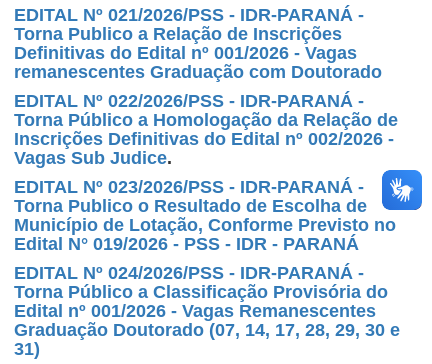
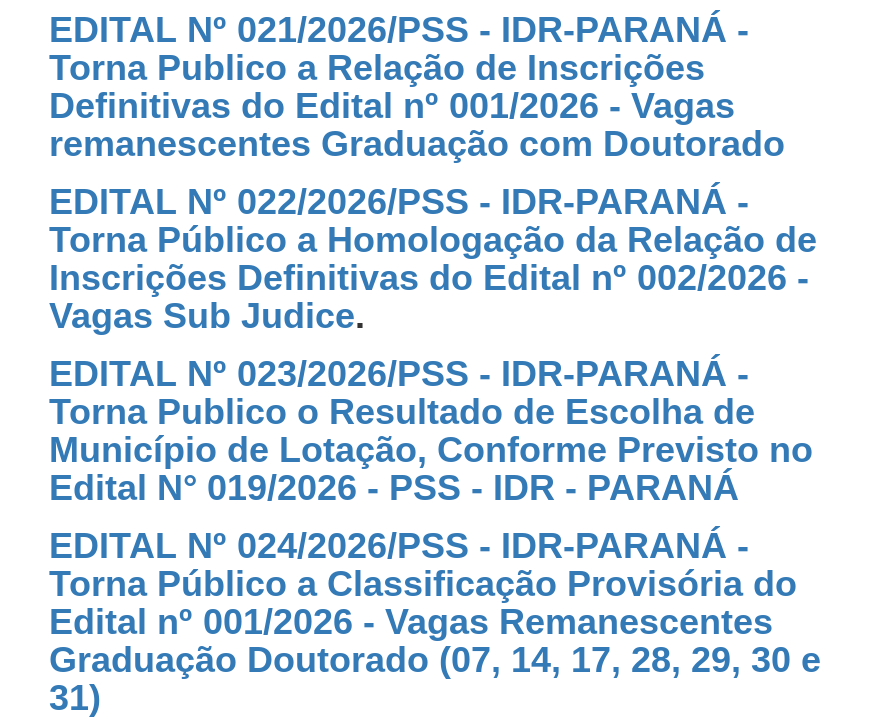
[381,169,423,211] [image] -> none

